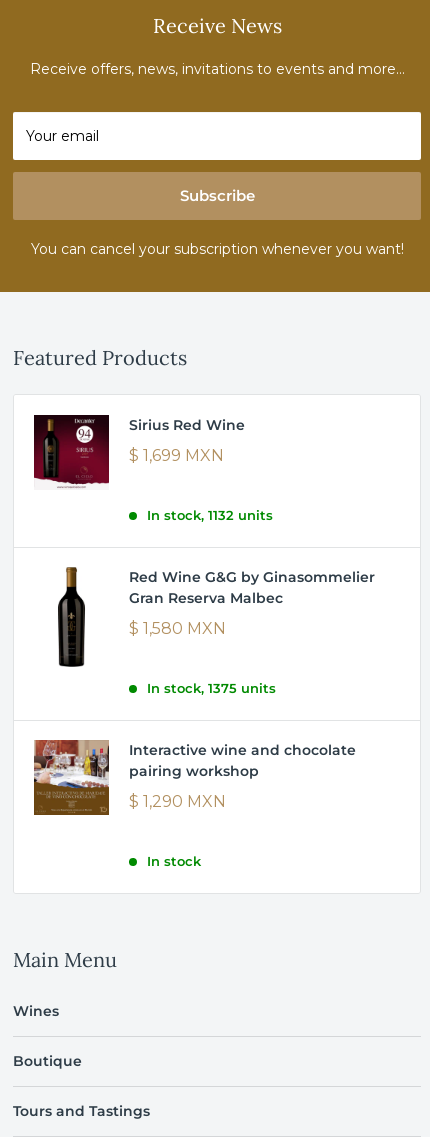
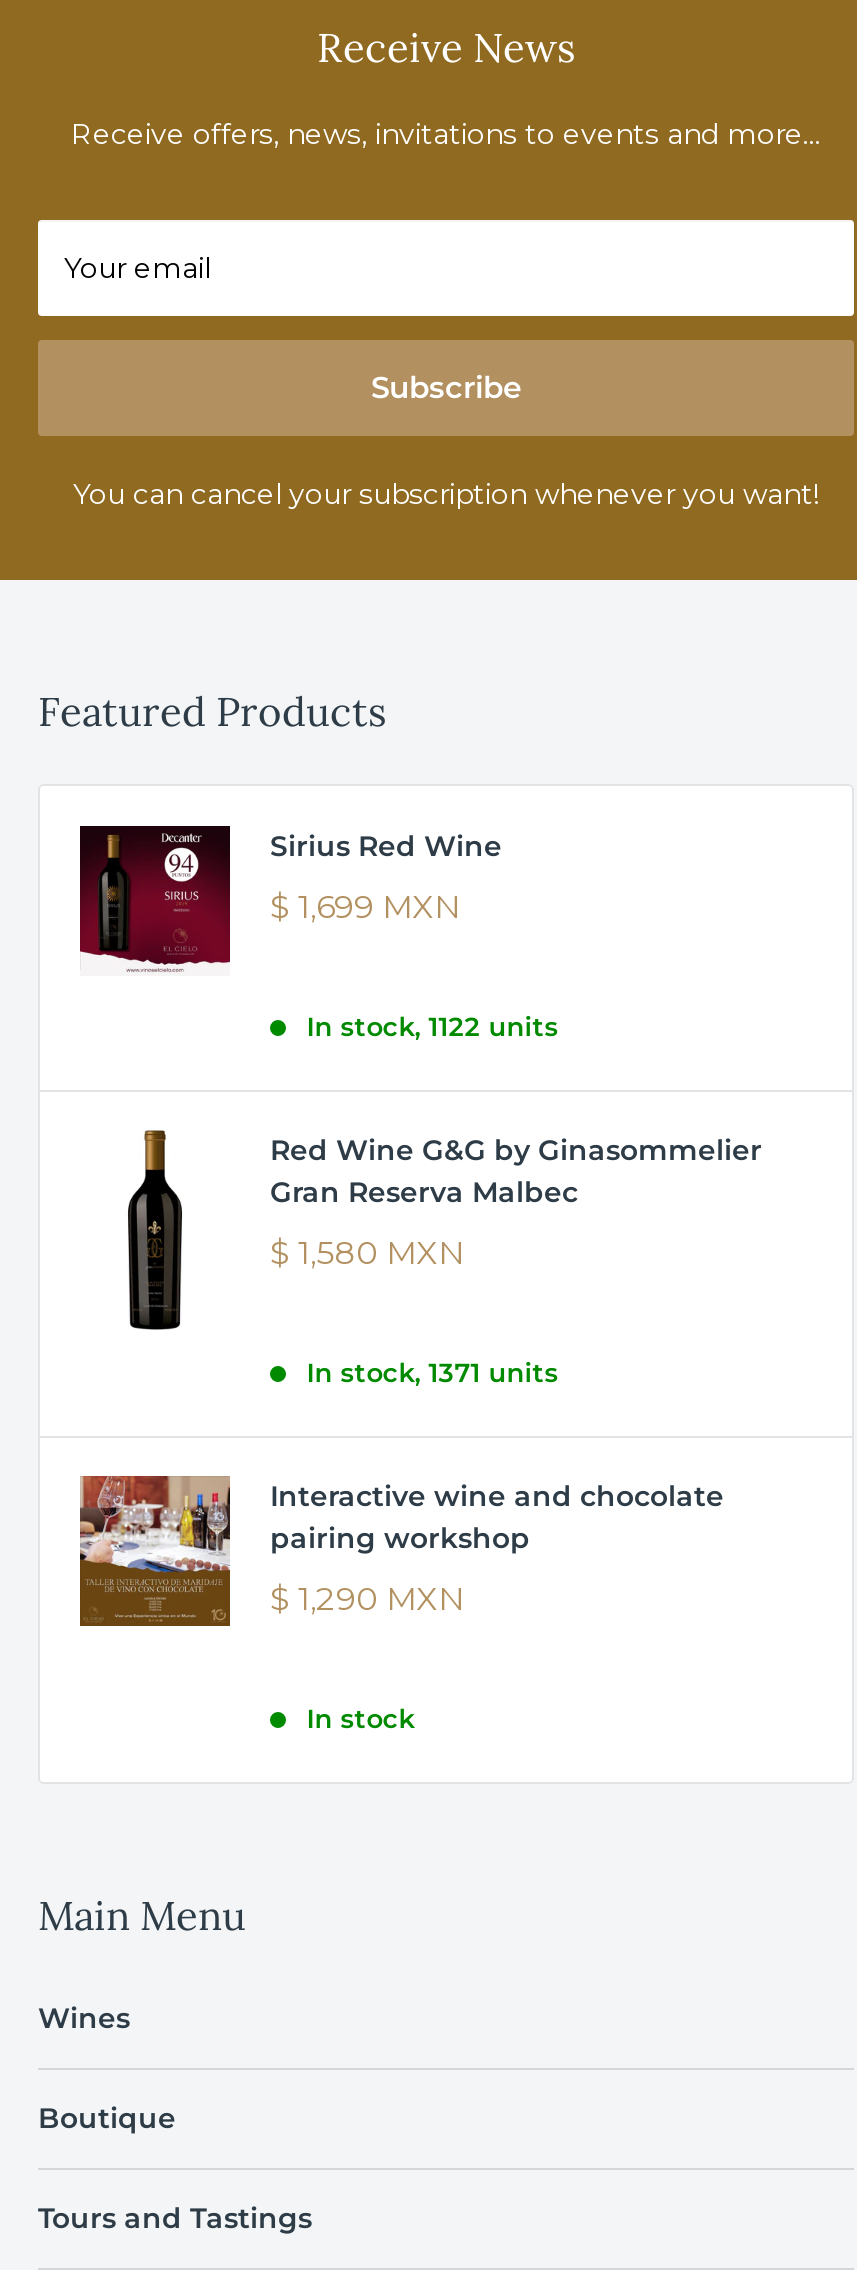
[147,507,273,523] In stock, 1132 units -> [306,1010,558,1042] In stock, 1122 units
[147,680,276,696] In stock, 1375 units -> [306,1356,558,1388] In stock, 1371 units

